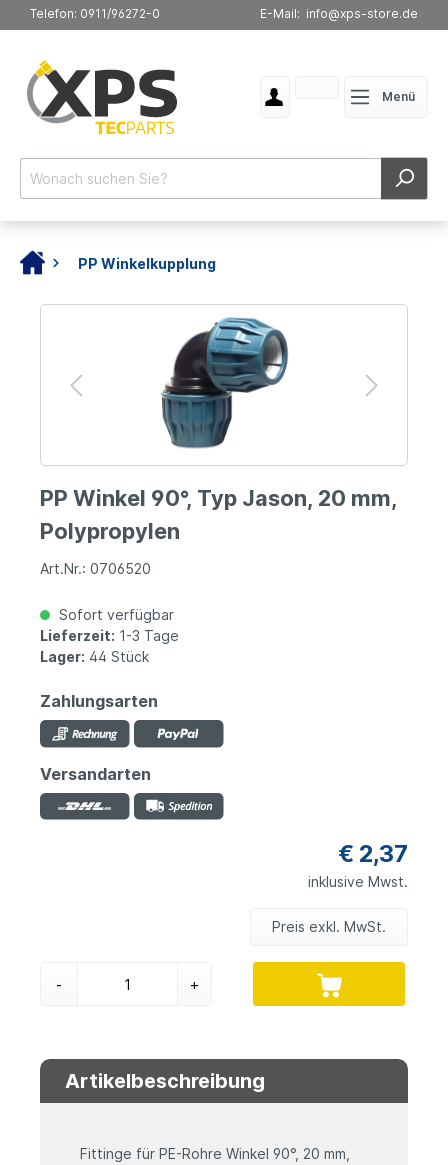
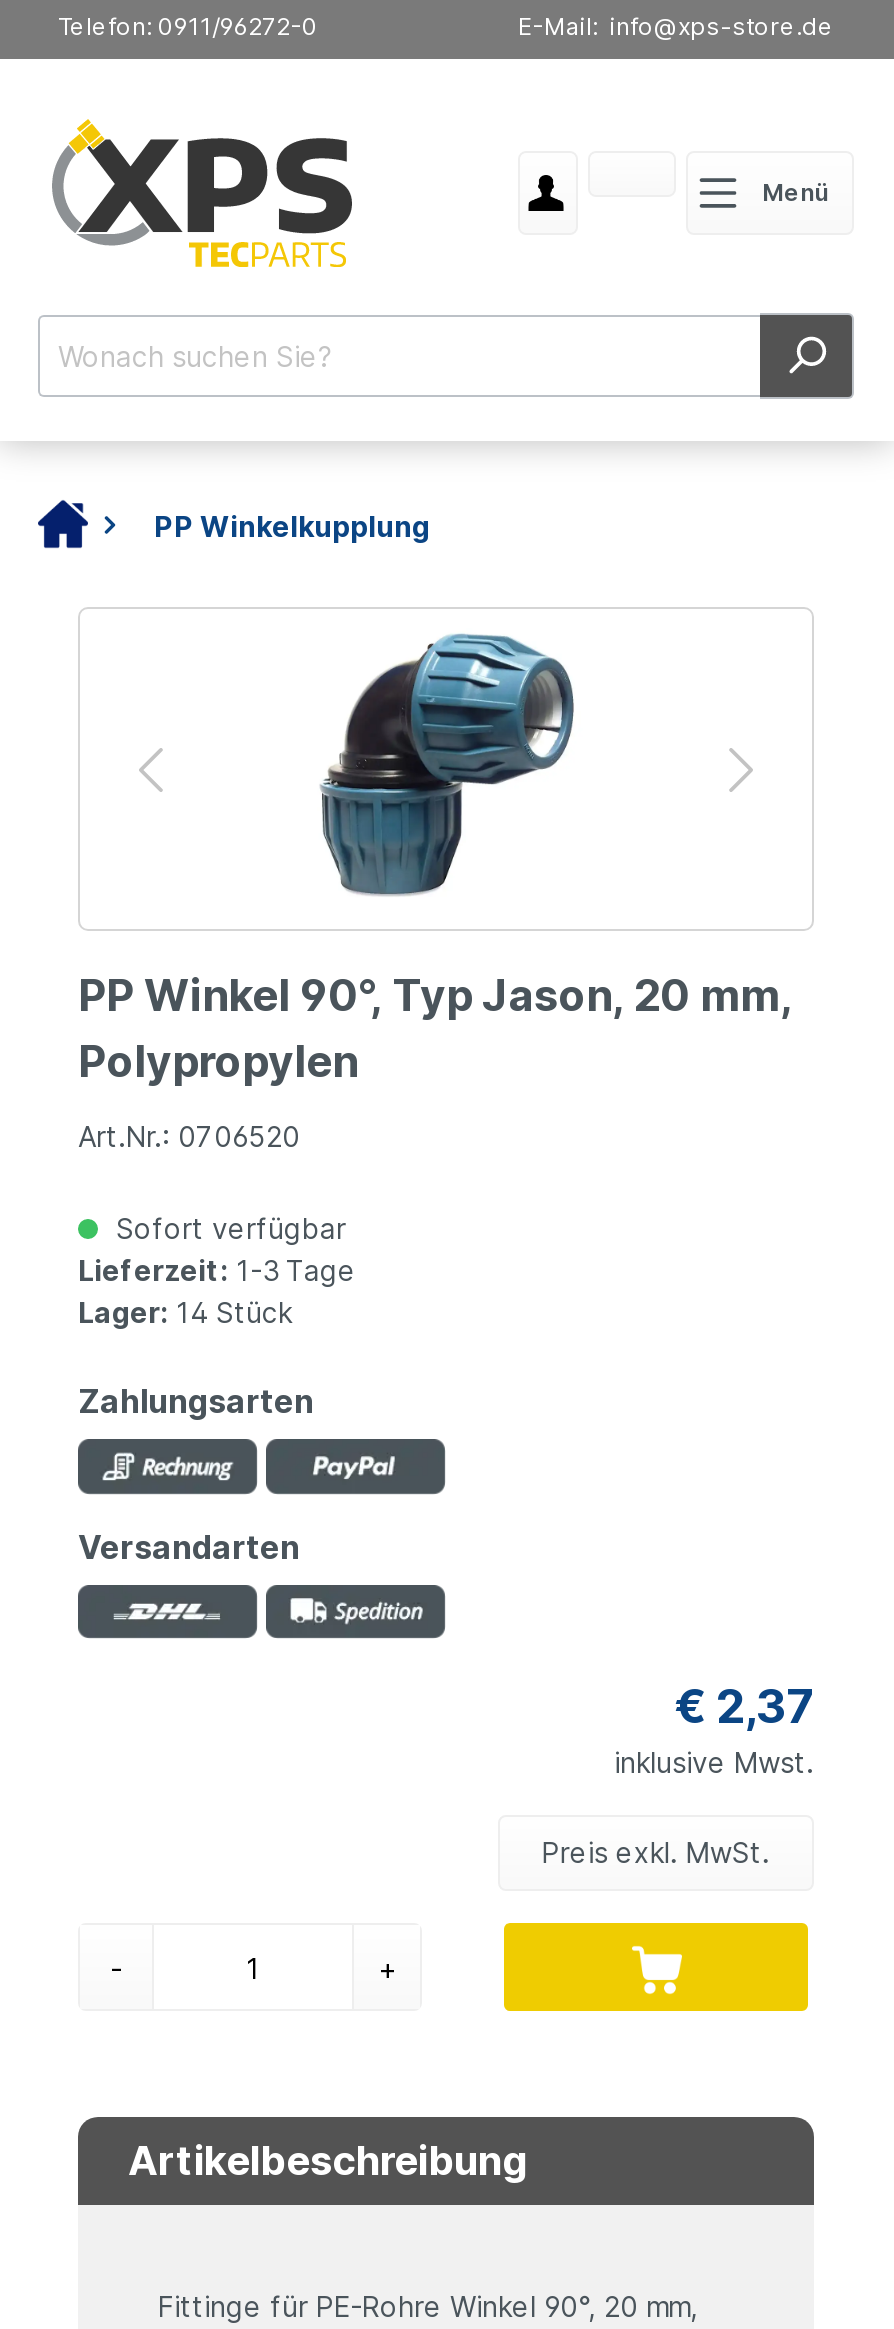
[40,648,149,665] Lager: 44 Stück -> [78,1296,292,1330] Lager: 14 Stück

